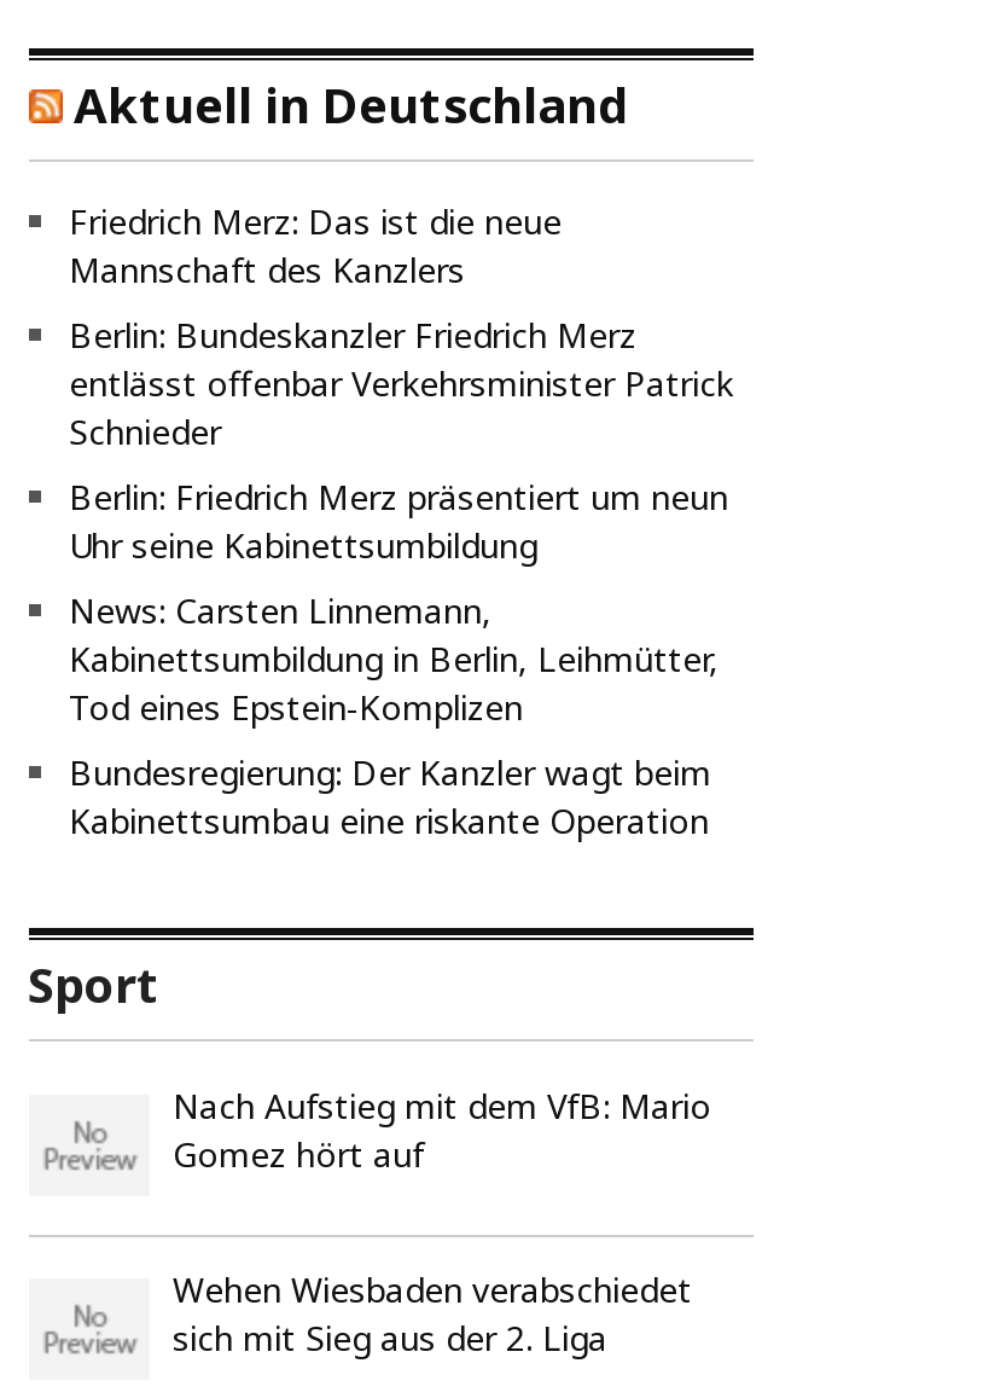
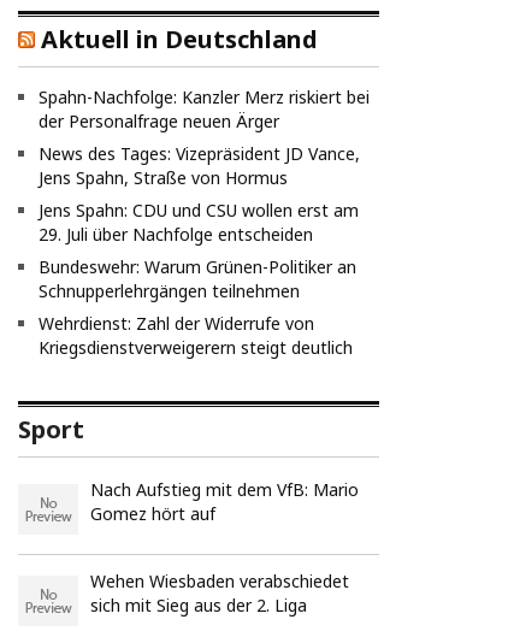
[69,199,733,844] Friedrich Merz: Das ist die neue | Mannschaft des Kanzlers | Berlin: Bundeskanzler Friedrich Merz | entlässt offenbar Verkehrsminister Patrick | Schnieder | Berlin: Friedrich Merz präsentiert um neun | Uhr seine Kabinettsumbildung | News: Carsten Linnemann, | Kabinettsumbildung in Berlin, Leihmütter, | Tod eines Epstein-Komplizen | Bundesregierung: Der Kanzler wagt beim | Kabinettsumbau eine riskante Operation -> [38,86,369,359] Spahn-Nachfolge: Kanzler Merz riskiert bei | der Personalfrage neuen Ärger | News des Tages: Vizepräsident JD Vance, | Jens Spahn, Straße von Hormus | Jens Spahn: CDU und CSU wollen erst am | 29. Juli über Nachfolge entscheiden | Bundeswehr: Warum Grünen-Politiker an | Schnupperlehrgängen teilnehmen | Wehrdienst: Zahl der Widerrufe von | Kriegsdienstverweigerern steigt deutlich

